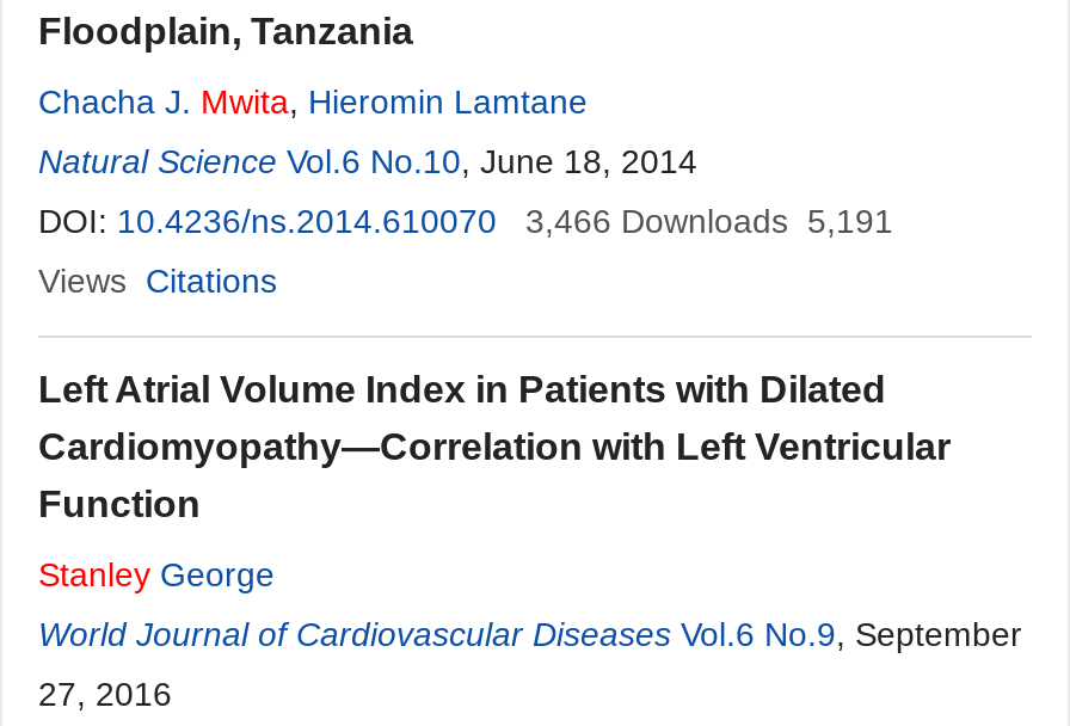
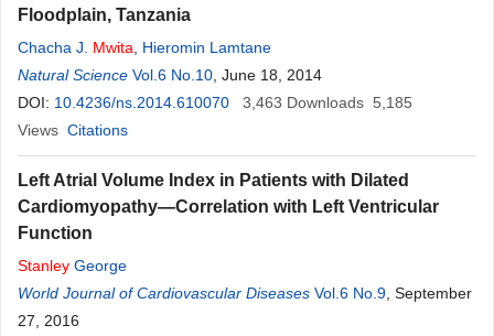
[38,202,893,240] DOI: 10.4236/ns.2014.610070 3,466 Downloads 5,191 -> [18,94,412,111] DOI: 10.4236/ns.2014.610070 3,463 Downloads 5,185

